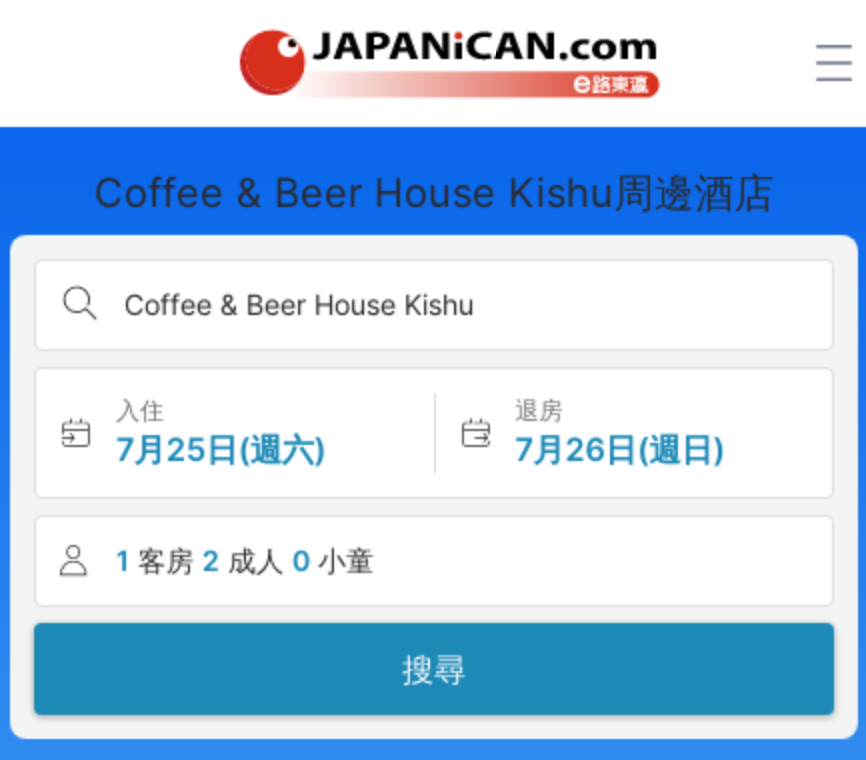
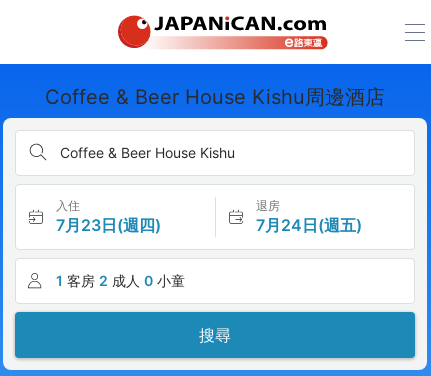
[116,429,326,469] 7月25日(週六) -> [56,215,161,235] 7月23日(週四)
[515,429,725,469] 7月26日(週日) -> [255,215,361,235] 7月24日(週五)

